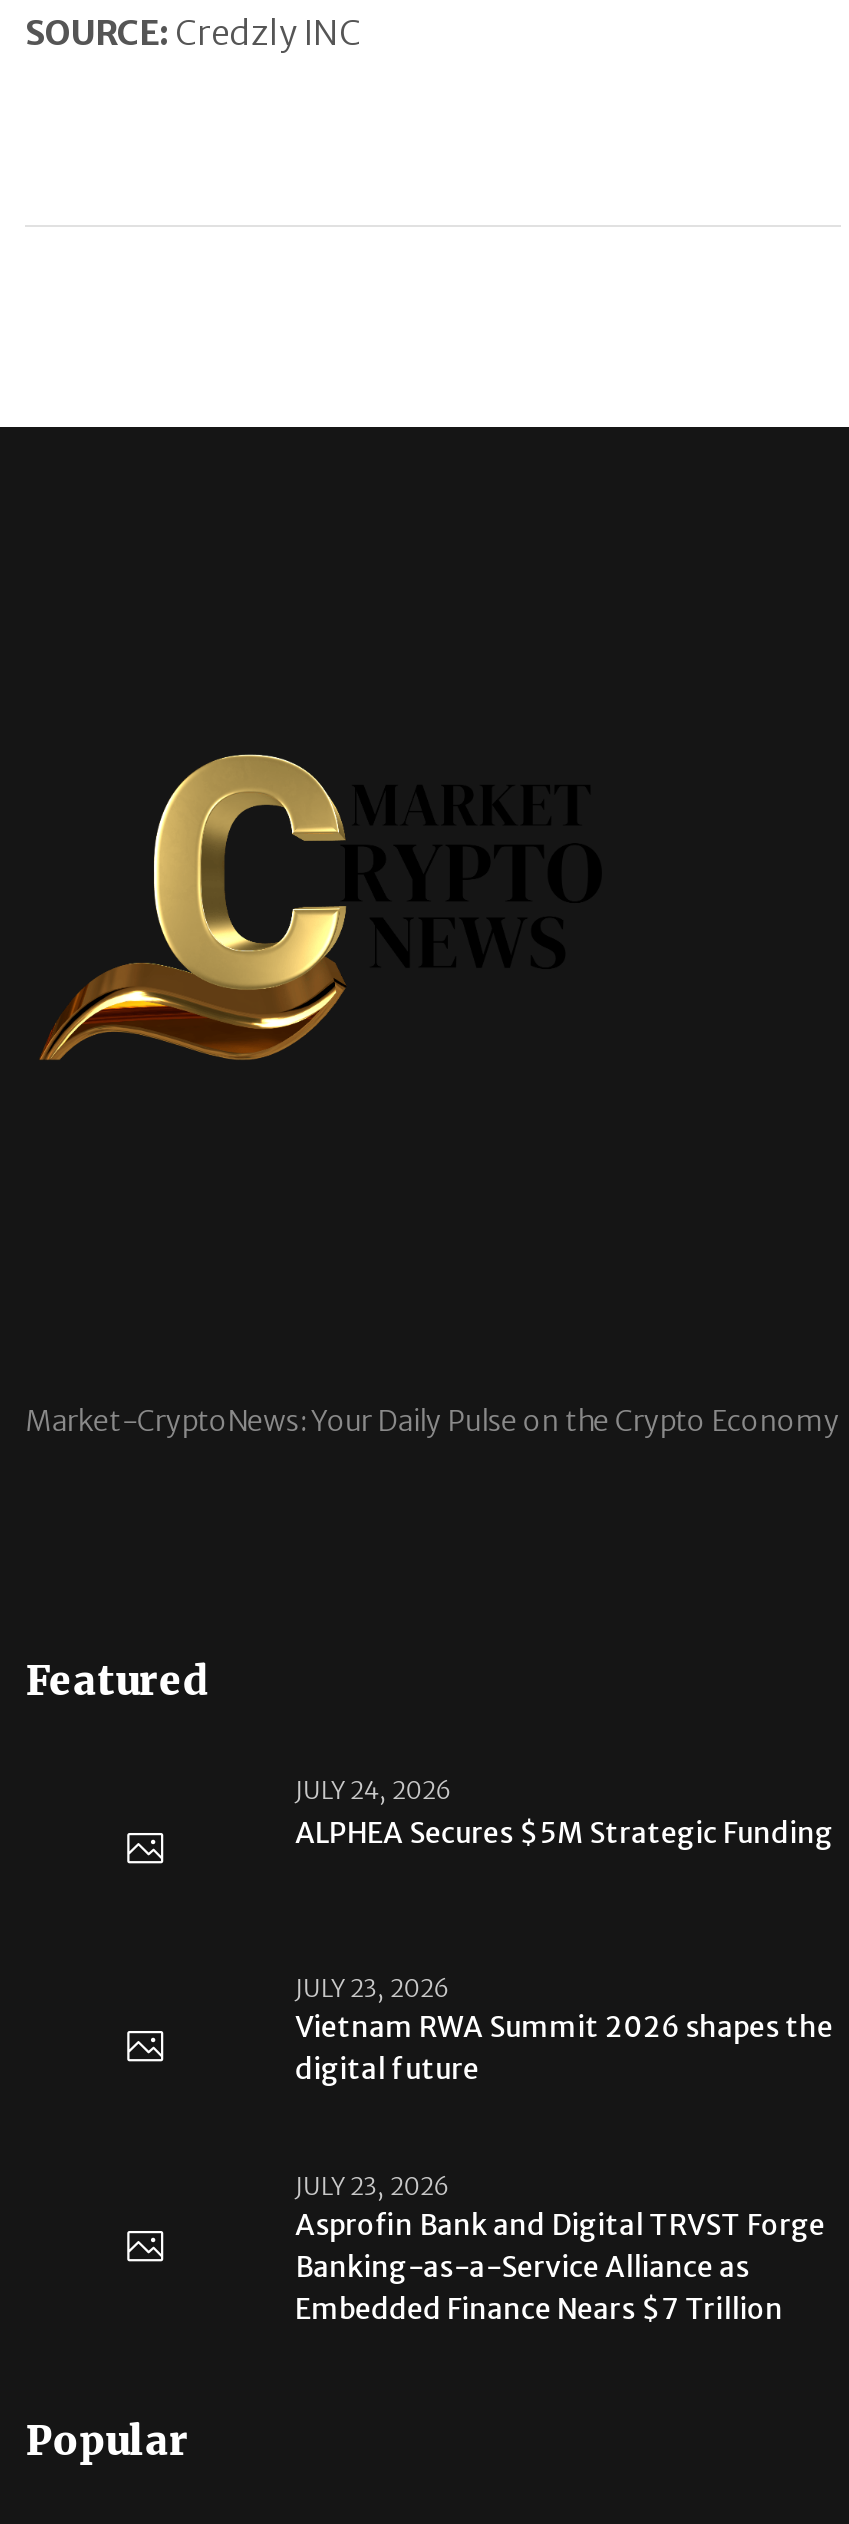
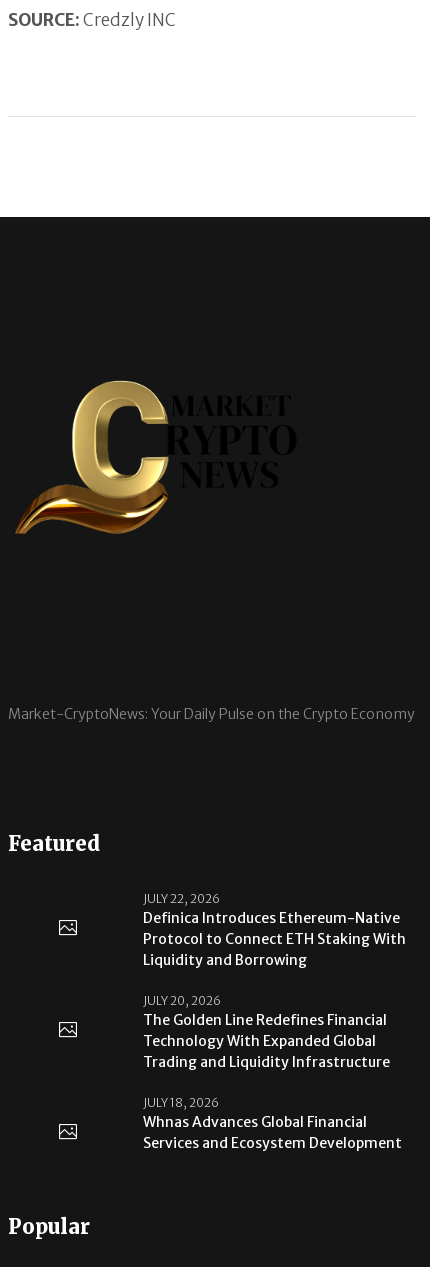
[295,1774,833,1850] JULY 24, 2026 | ALPHEA Secures $5M Strategic Funding -> [143,891,406,969] JULY 22, 2026 | Definica Introduces Ethereum-Native | Protocol to Connect ETH Staking With | Liquidity and Borrowing
[295,1973,833,2087] JULY 23, 2026 | Vietnam RWA Summit 2026 shapes the | digital future -> [143,993,390,1071] JULY 20, 2026 | The Golden Line Redefines Financial | Technology With Expanded Global | Trading and Liquidity Infrastructure
[295,2171,825,2327] JULY 23, 2026 | Asprofin Bank and Digital TRVST Forge | Banking-as-a-Service Alliance as | Embedded Finance Nears $7 Trillion -> [143,1095,402,1152] JULY 18, 2026 | Whnas Advances Global Financial | Services and Ecosystem Development

